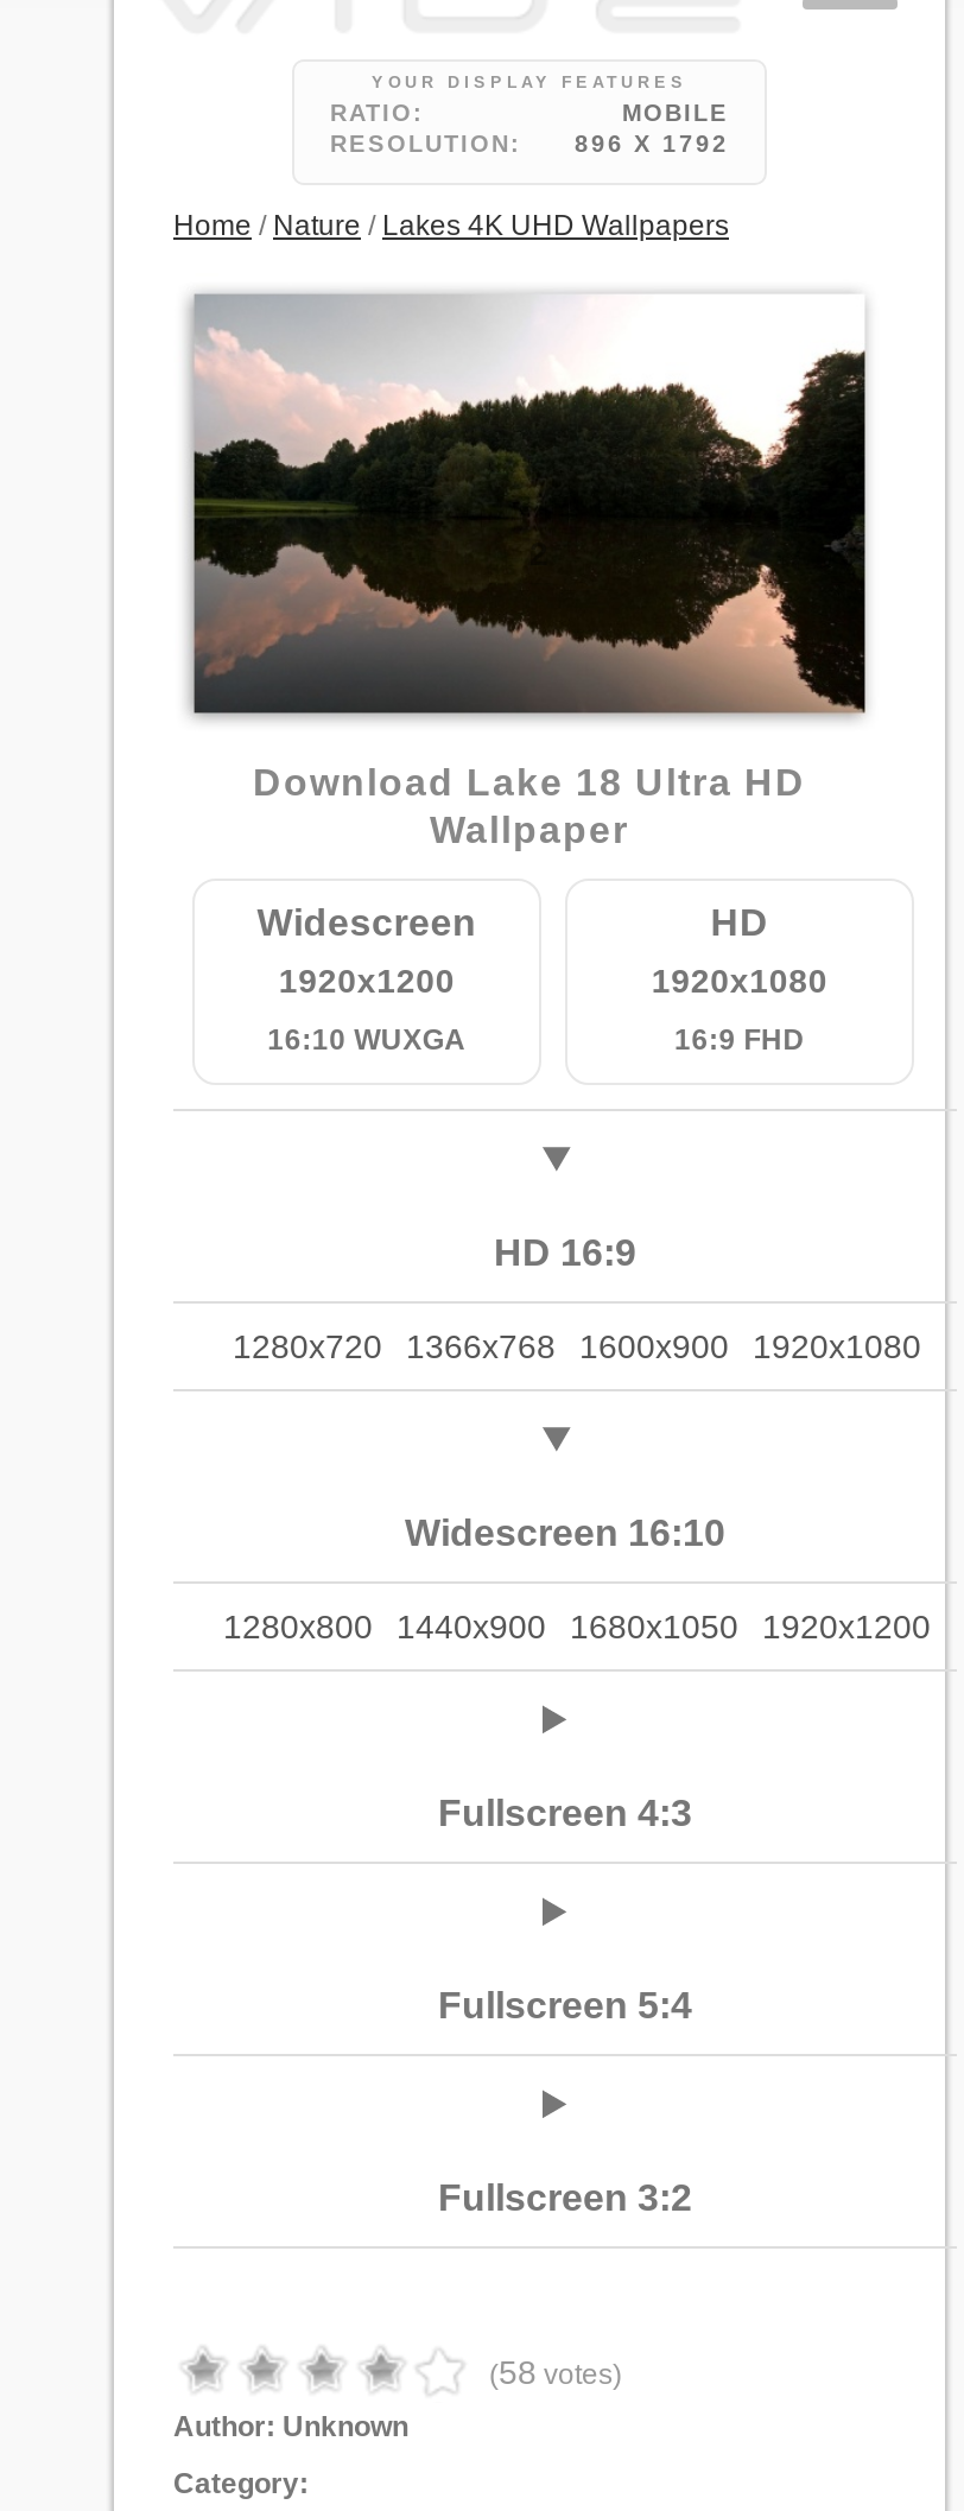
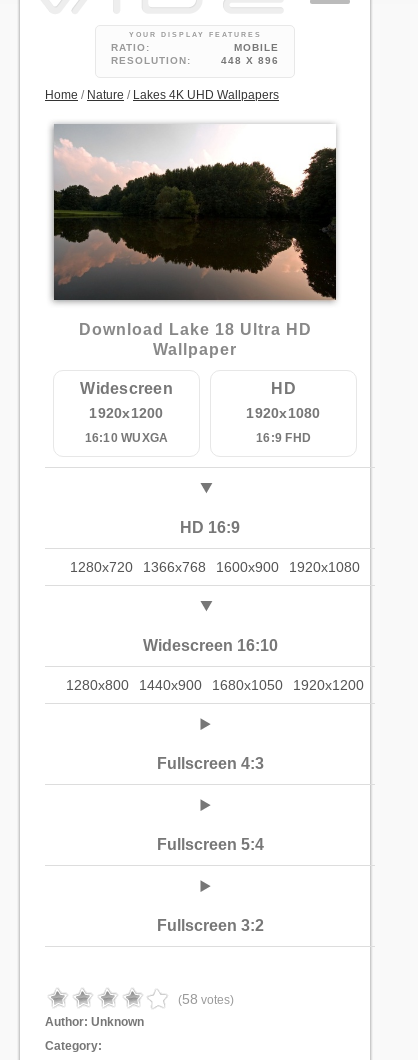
[575,131,729,157] 896 X 1792 -> [221,55,279,66] 448 X 896

